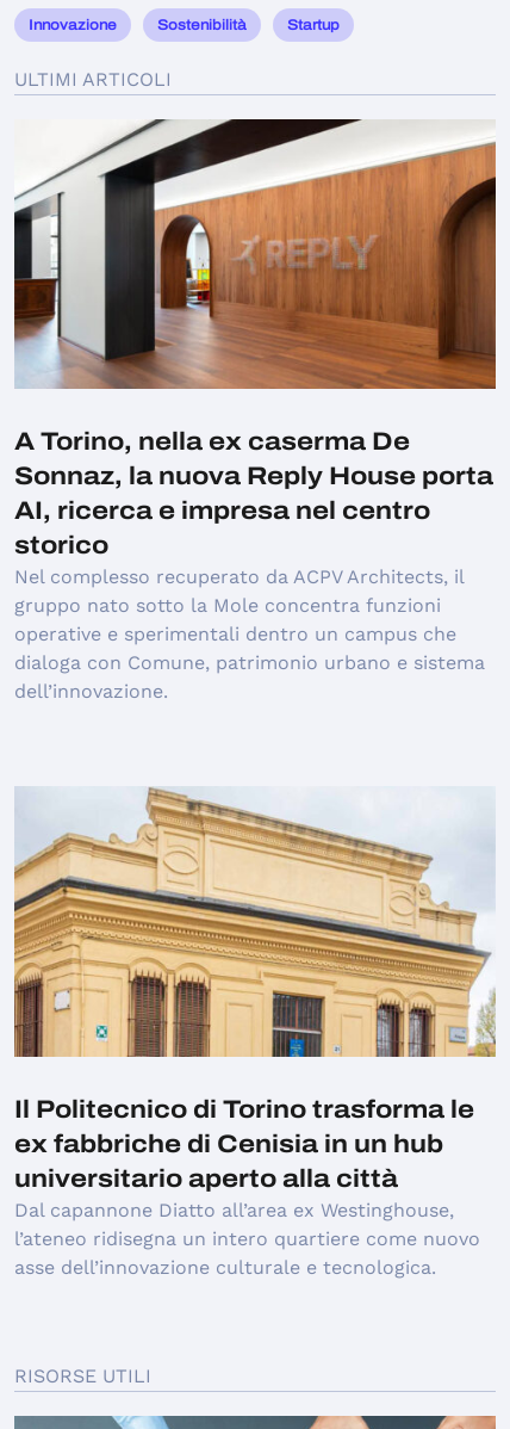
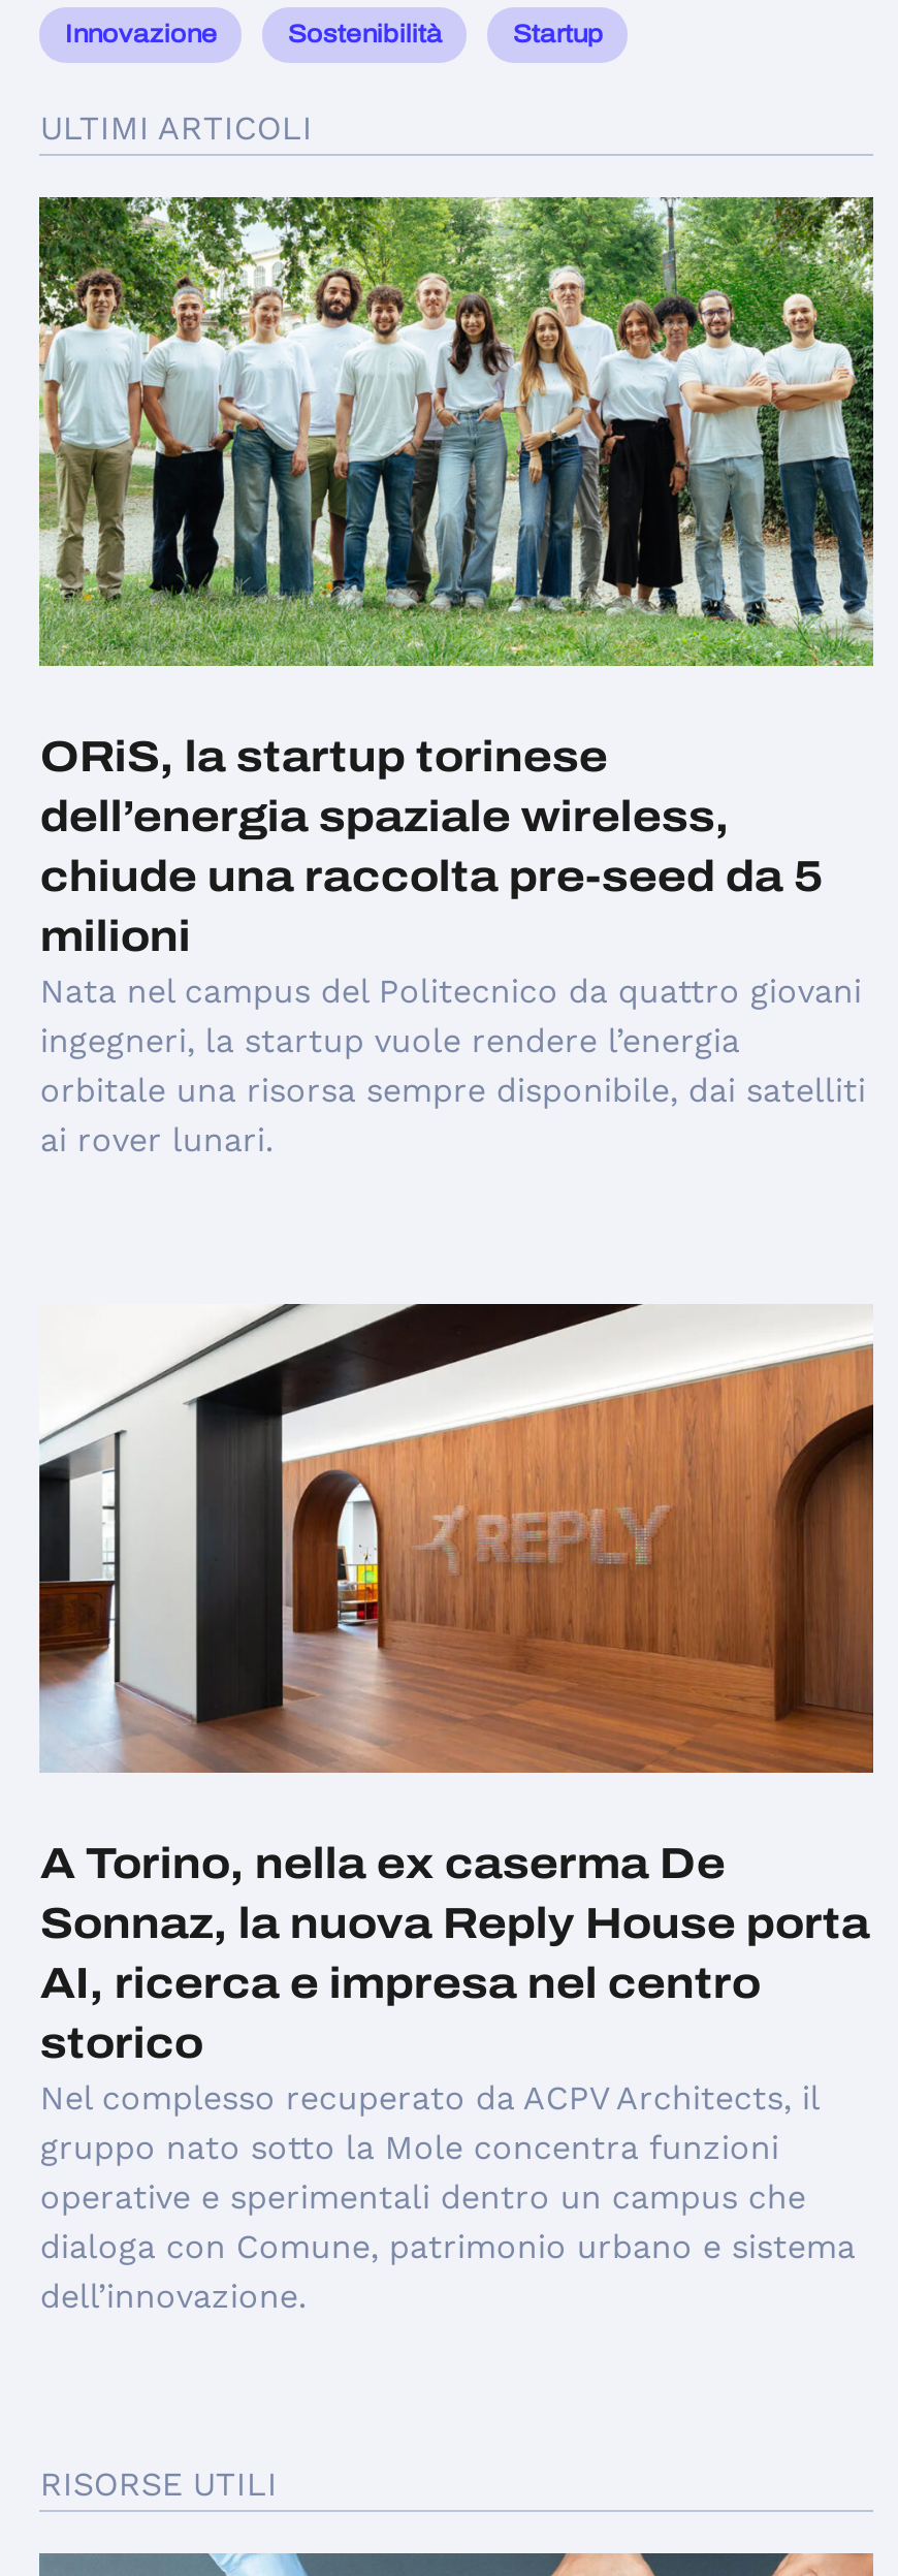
none -> [37,194,875,1160] [image] | ORiS, la startup torinese | dell’energia spaziale wireless, | chiude una raccolta pre-seed da 5 | milioni | Nata nel campus del Politecnico da quattro giovani | ingegneri, la startup vuole rendere l’energia | orbitale una risorsa sempre disponibile, dai satelliti | ai rover lunari.
moved [12,117,497,703] -> [35,1301,875,2316]: [image] | A Torino, nella ex caserma De | Sonnaz, la nuova Reply House porta | ... | dialoga con Comune, patrimonio urbano e sistema | dell’innovazione.
[13,786,496,1279] [image] | Il Politecnico di Torino trasforma le | ex fabbriche di Cenisia in un hub | universitario aperto alla città | Dal capannone Diatto all’area ex Westinghouse, | l’ateneo ridisegna un intero quartiere come nuovo | asse dell’innovazione culturale e tecnologica. -> none

